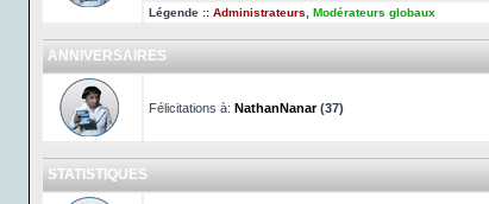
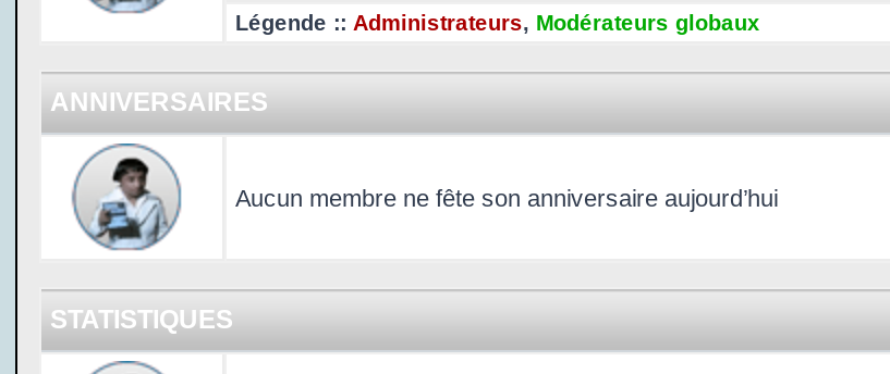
[149,101,344,115] Félicitations à: NathanNanar (37) -> [235,185,778,211] Aucun membre ne fête son anniversaire aujourd’hui

